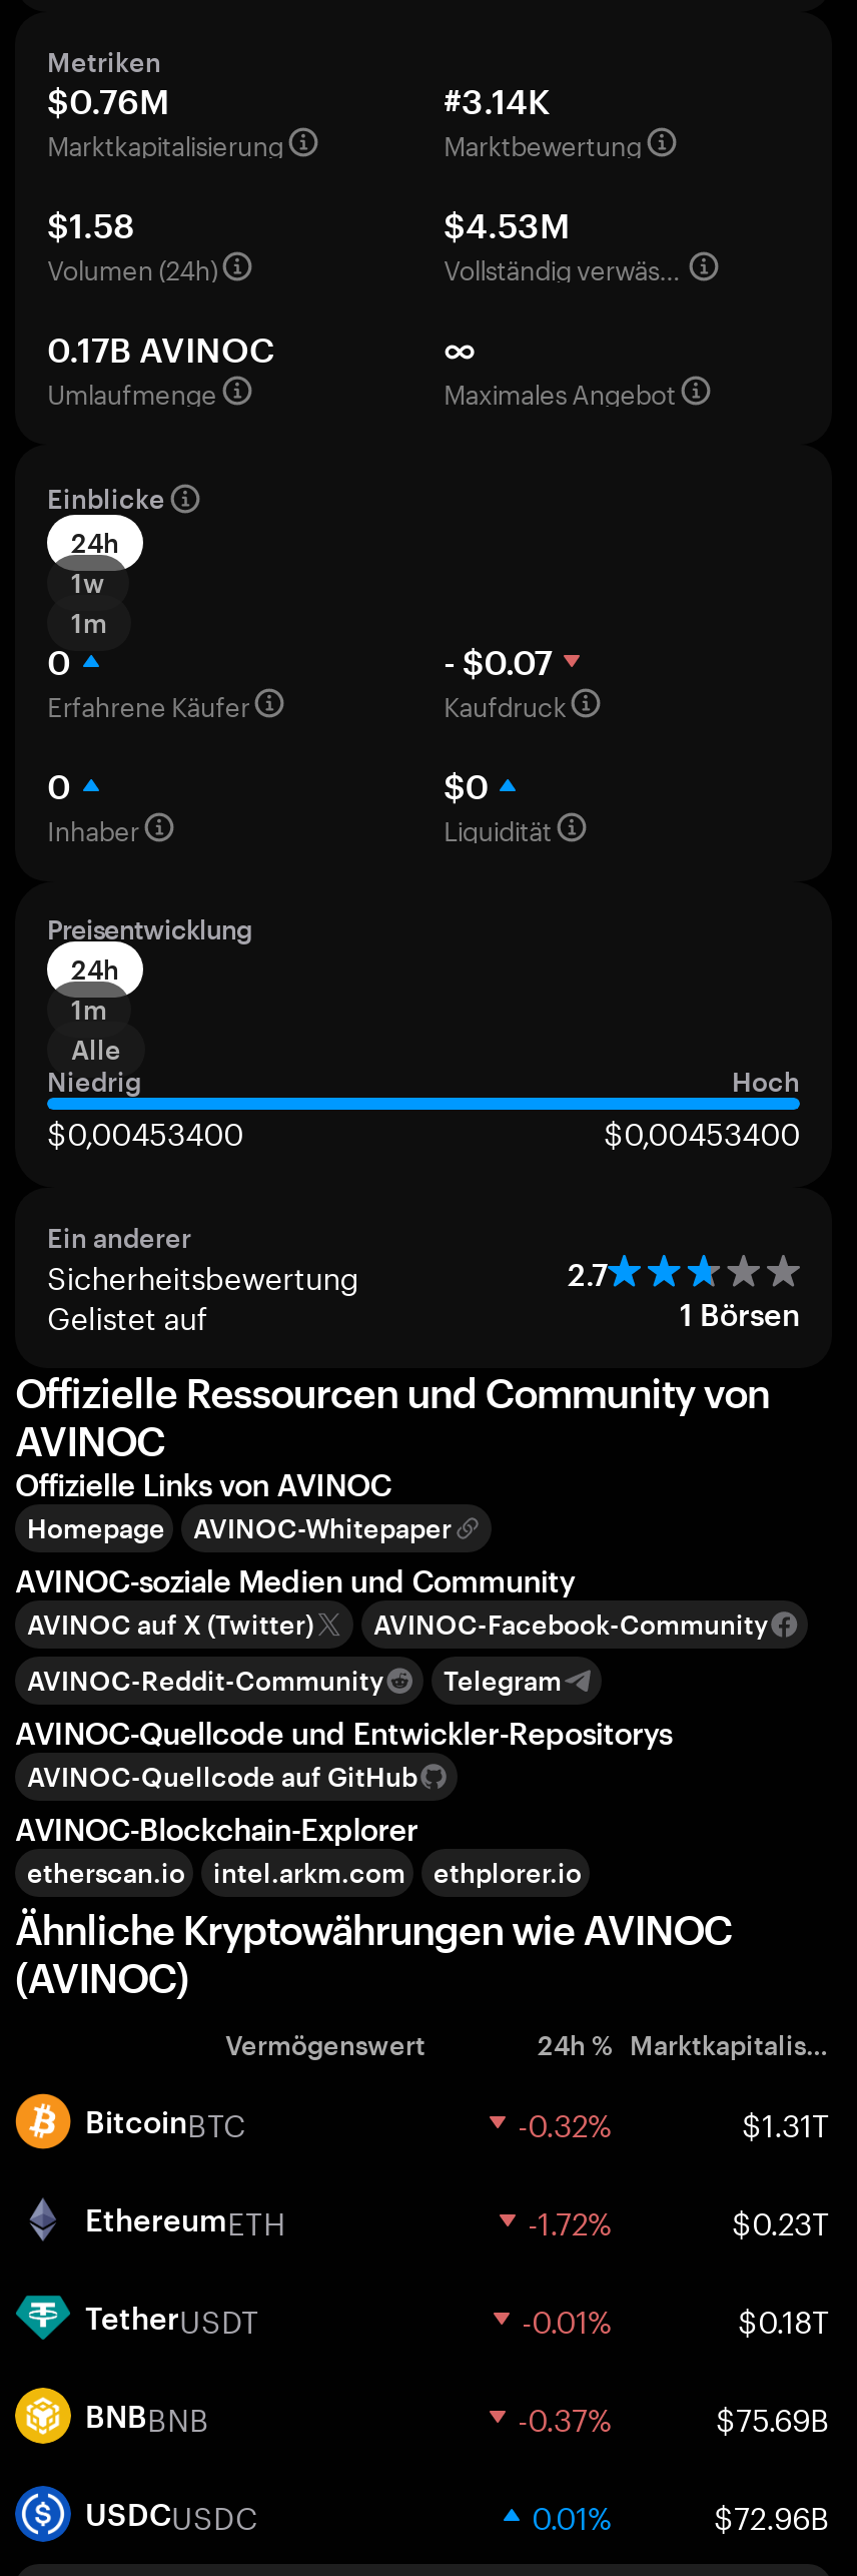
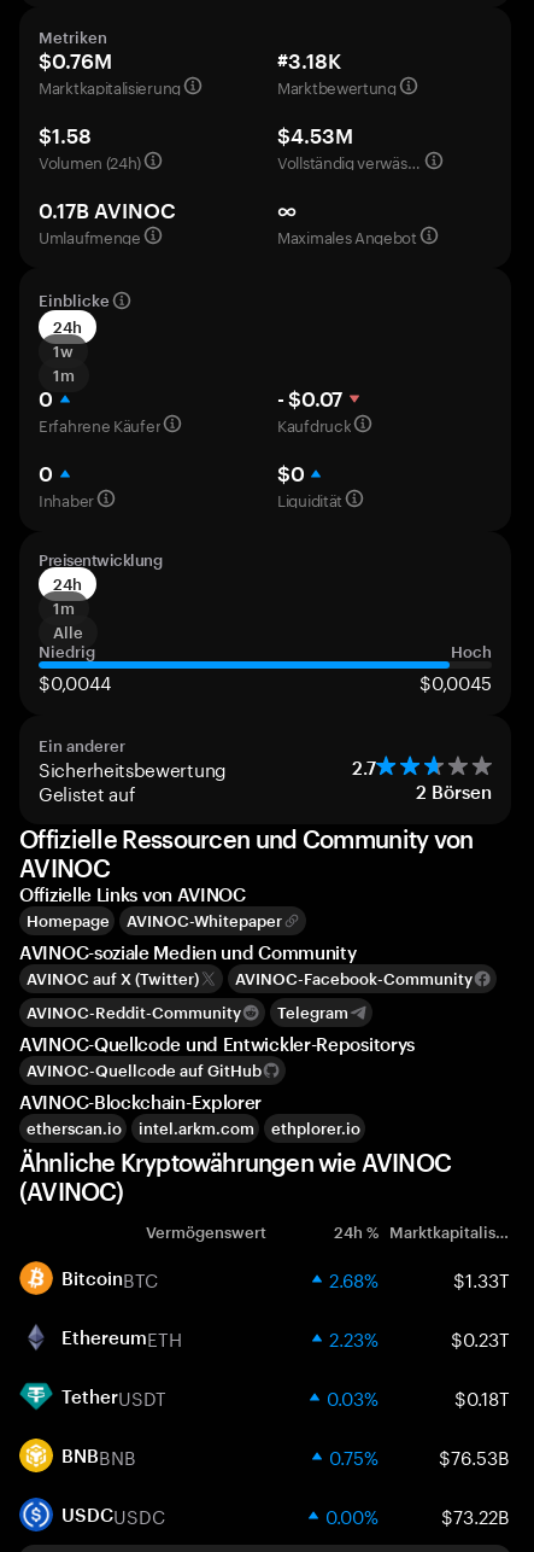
[444,80,550,120] #3.14K -> [277,48,341,72] #3.18K
[47,1106,243,1154] $0,00453400 -> [39,666,111,695] $0,0044
[604,1106,800,1154] $0,00453400 -> [419,666,492,695] $0,0045
[680,1296,800,1332] 1 Börsen -> [416,781,492,803] 2 Börsen
[518,2097,830,2145] -0.32% | $1.31T -> [329,1264,510,1293] 2.68% | $1.33T
[528,2195,612,2243] -1.72% -> [329,1323,379,1352] 2.23%
[522,2294,612,2342] -0.01% -> [327,1382,379,1411] 0.03%
[518,2392,830,2440] -0.37% | $75.69B -> [329,1441,510,1470] 0.75% | $76.53B
[532,2490,830,2538] 0.01% | $72.96B -> [325,1500,510,1529] 0.00% | $73.22B

